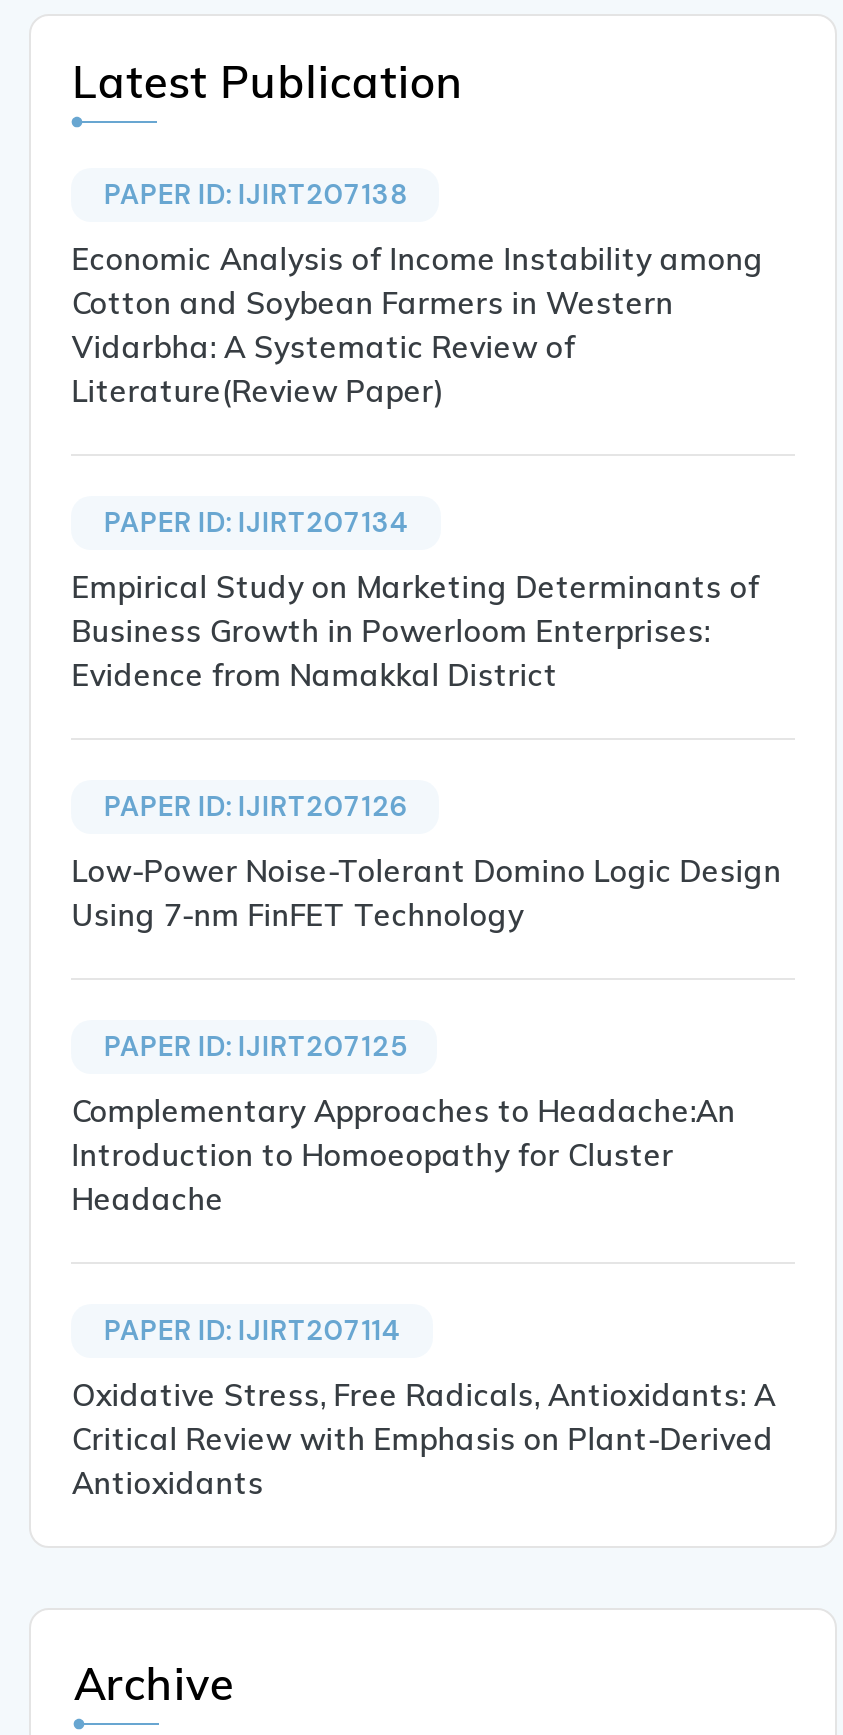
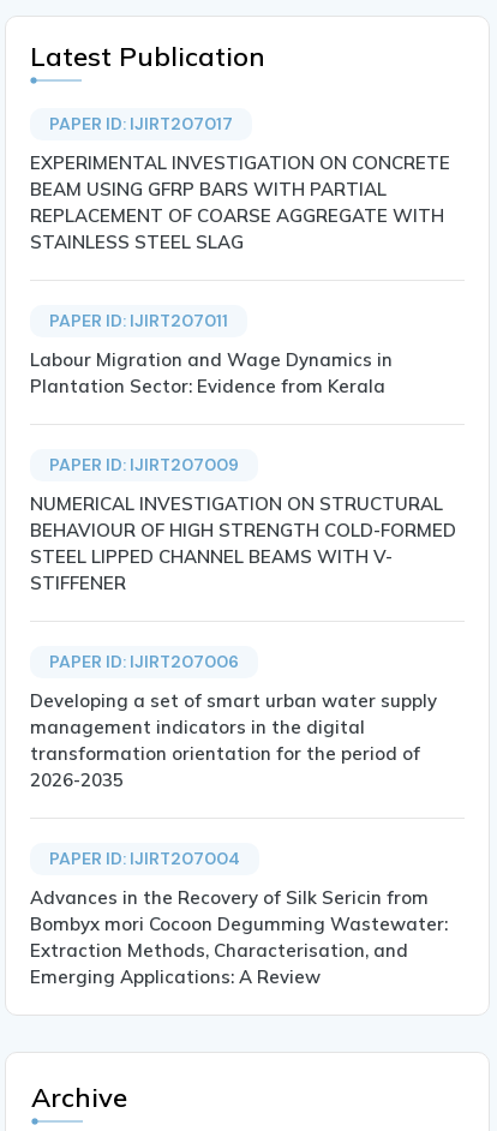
[104,175,408,211] PAPER ID: IJIRT207138 -> [50,112,233,134] PAPER ID: IJIRT207017
[72,239,764,409] Economic Analysis of Income Instability among | Cotton and Soybean Farmers in Western | Vidarbha: A Systematic Review of | Literature(Review Paper) -> [30,151,451,253] EXPERIMENTAL INVESTIGATION ON CONCRETE | BEAM USING GFRP BARS WITH PARTIAL | REPLACEMENT OF COARSE AGGREGATE WITH | STAINLESS STEEL SLAG
[104,503,410,539] PAPER ID: IJIRT207134 -> [50,309,229,331] PAPER ID: IJIRT207011
[72,567,760,693] Empirical Study on Marketing Determinants of | Business Growth in Powerloom Enterprises: | Evidence from Namakkal District -> [30,348,393,397] Labour Migration and Wage Dynamics in | Plantation Sector: Evidence from Kerala
[104,787,408,823] PAPER ID: IJIRT207126 -> [50,453,239,475] PAPER ID: IJIRT207009
[72,851,782,933] Low-Power Noise-Tolerant Domino Logic Design | Using 7-nm FinFET Technology -> [30,492,457,594] NUMERICAL INVESTIGATION ON STRUCTURAL | BEHAVIOUR OF HIGH STRENGTH COLD-FORMED | STEEL LIPPED CHANNEL BEAMS WITH V- | STIFFENER
[104,1027,406,1063] PAPER ID: IJIRT207125 -> [50,650,239,672] PAPER ID: IJIRT207006
[72,1091,736,1217] Complementary Approaches to Headache:An | Introduction to Homoeopathy for Cluster | Headache -> [30,689,437,791] Developing a set of smart urban water supply | management indicators in the digital | transformation orientation for the period of | 2026-2035
[104,1311,402,1347] PAPER ID: IJIRT207114 -> [50,847,241,869] PAPER ID: IJIRT207004
[72,1375,776,1501] Oxidative Stress, Free Radicals, Antioxidants: A | Critical Review with Emphasis on Plant-Derived | Antioxidants -> [30,886,448,988] Advances in the Recovery of Silk Sericin from | Bombyx mori Cocoon Degumming Wastewater: | Extraction Methods, Characterisation, and | Emerging Applications: A Review

